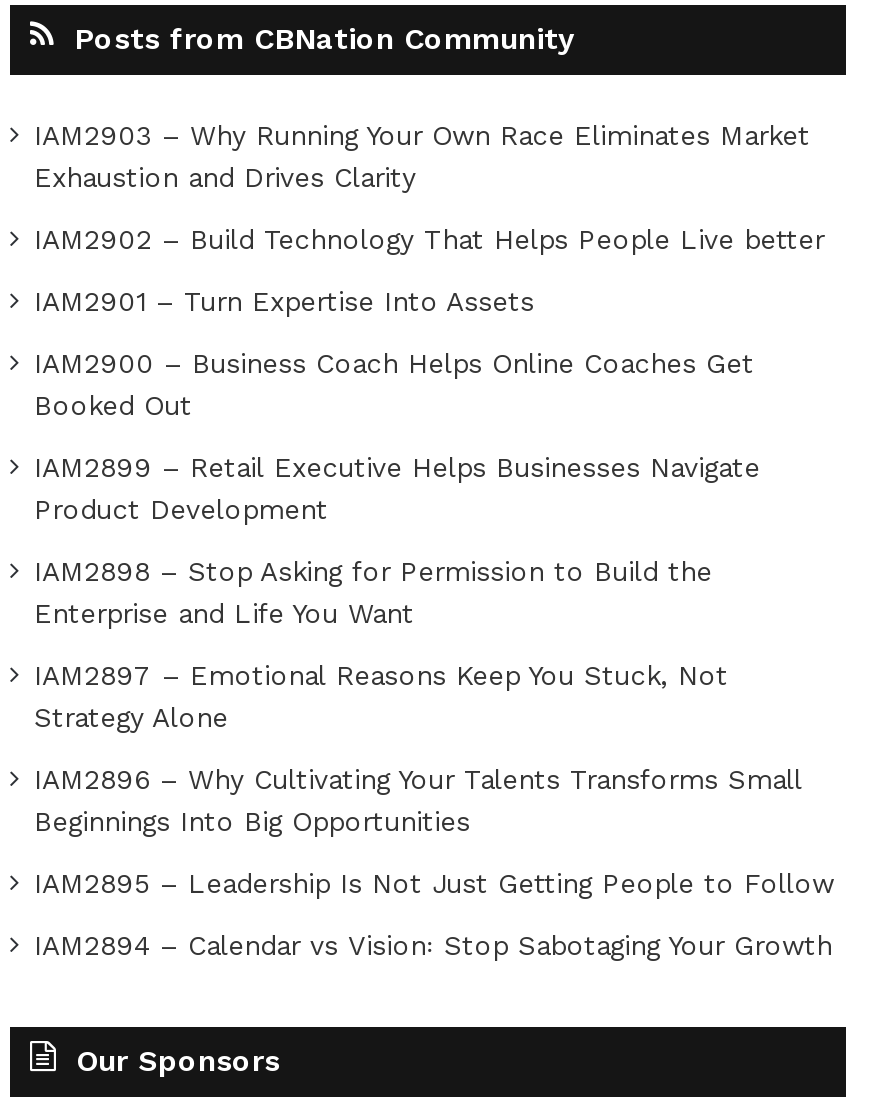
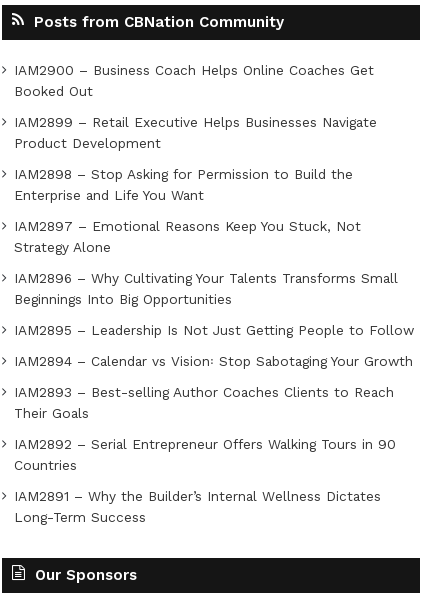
[34,120,824,318] IAM2903 – Why Running Your Own Race Eliminates Market | Exhaustion and Drives Clarity | IAM2902 – Build Technology That Helps People Live better | IAM2901 – Turn Expertise Into Assets -> none
moved [34,348,834,962] -> [14,62,414,369]: IAM2900 – Business Coach Helps Online Coaches Get | Booked Out | IAM2899 – Retail Executive Helps Businesses Navigate | ... | IAM2895 – Leadership Is Not Just Getting People to Follow | IAM2894 – Calendar vs Vision꞉ Stop Sabotaging Your Growth
none -> [14,384,396,525] IAM2893 – Best-selling Author Coaches Clients to Reach | Their Goals | IAM2892 – Serial Entrepreneur Offers Walking Tours in 90 | Countries | IAM2891 – Why the Builder’s Internal Wellness Dictates | Long-Term Success

